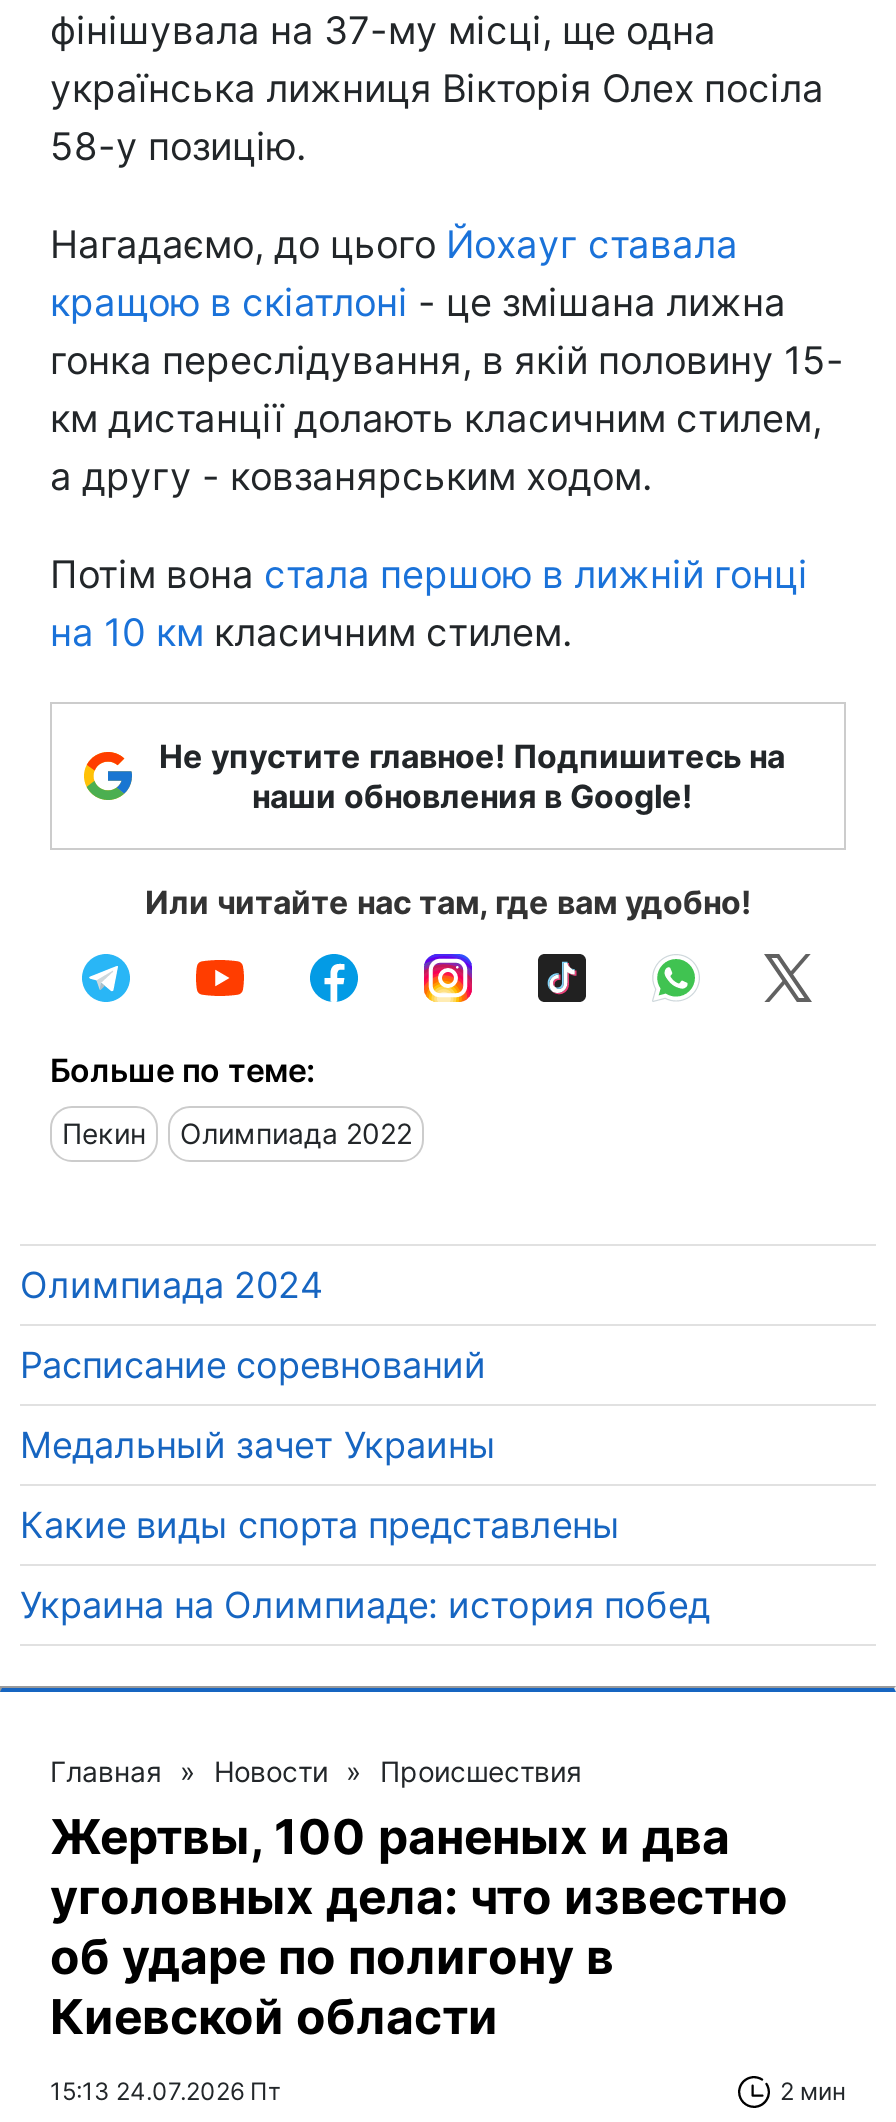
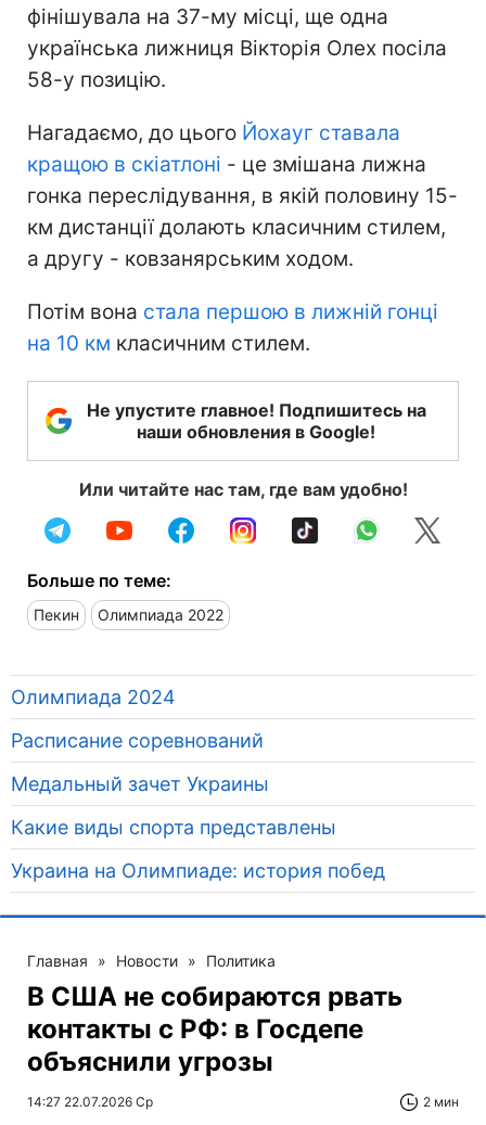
[50,1754,788,2046] Главная » Новости » Происшествия | Жертвы, 100 раненых и два | уголовных дела: что известно | об ударе по полигону в | Киевской области -> [27,951,402,1077] Главная » Новости » Политика | В США не собираются рвать | контакты с РФ: в Госдепе | объяснили угрозы
[50,2076,280,2106] 15:13 24.07.2026 Пт -> [27,1094,153,1110] 14:27 22.07.2026 Ср

